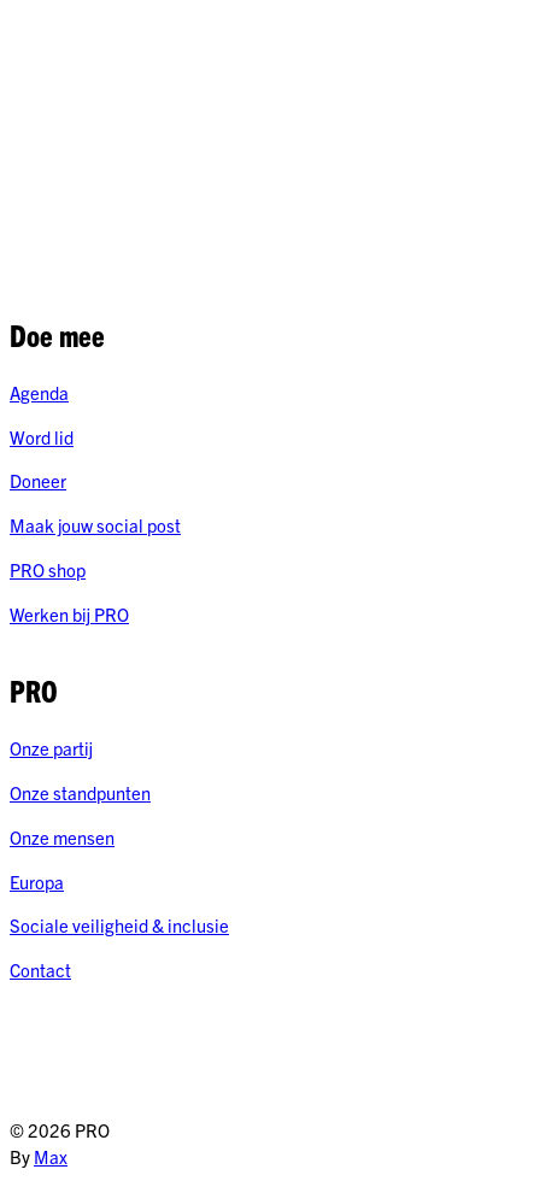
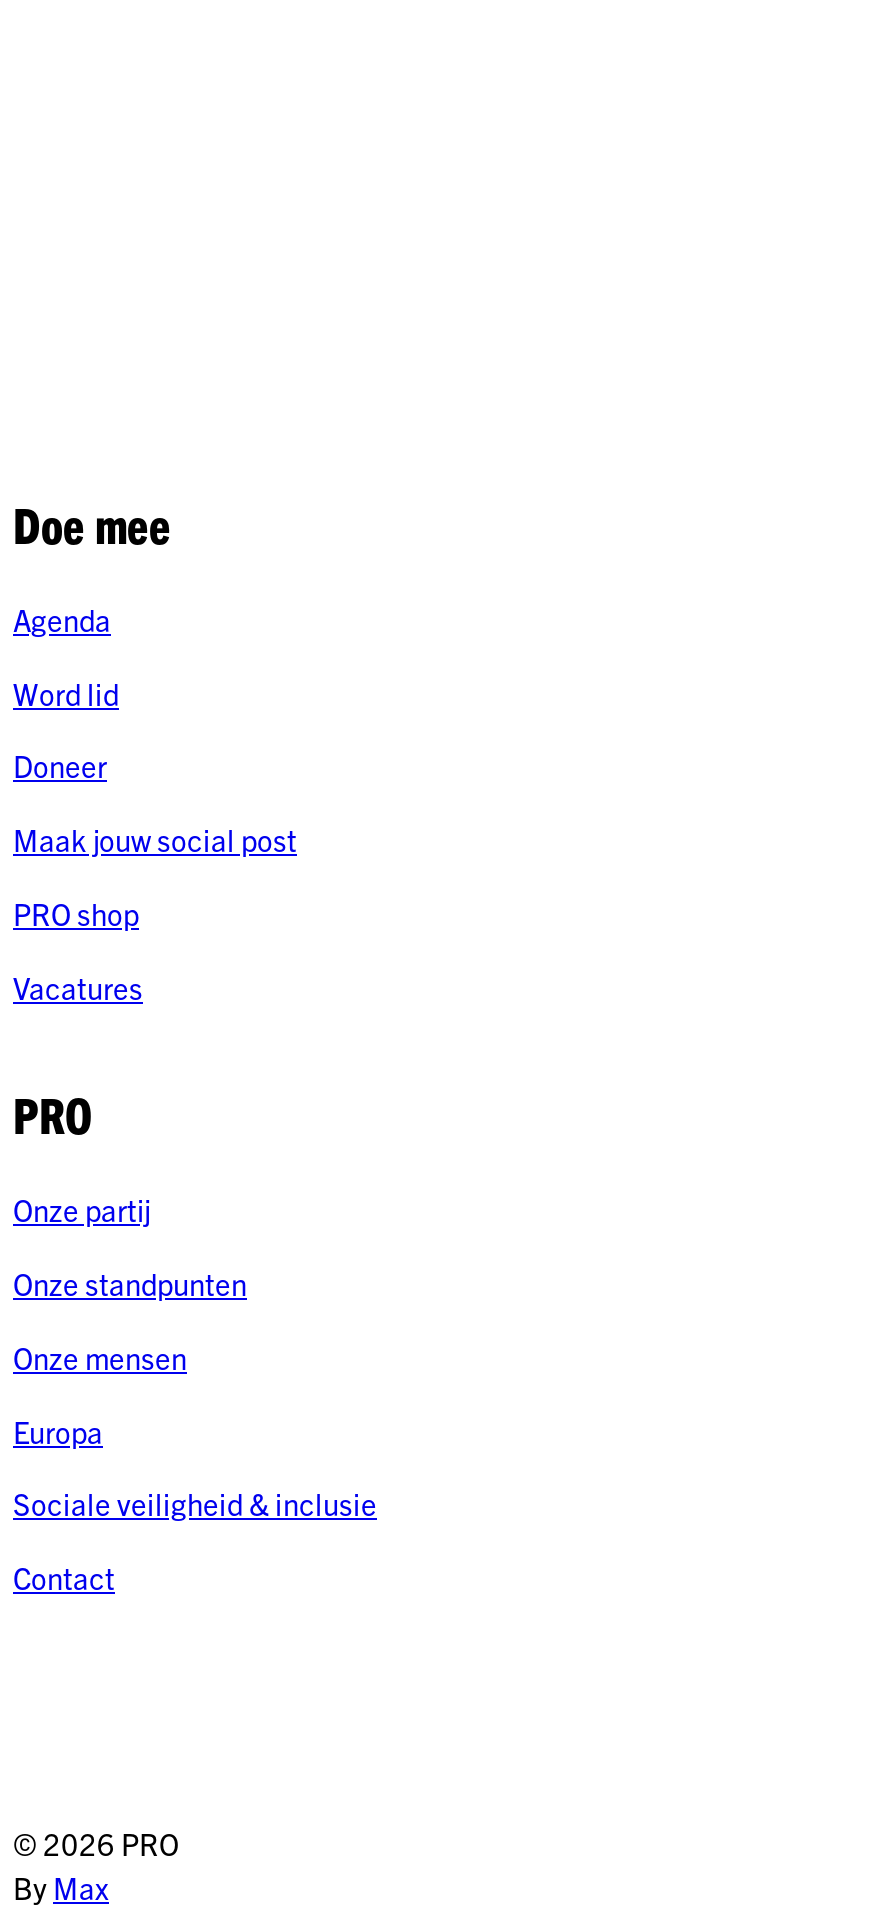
[10,603,129,625] Werken bij PRO -> [13,968,143,1006] Vacatures

